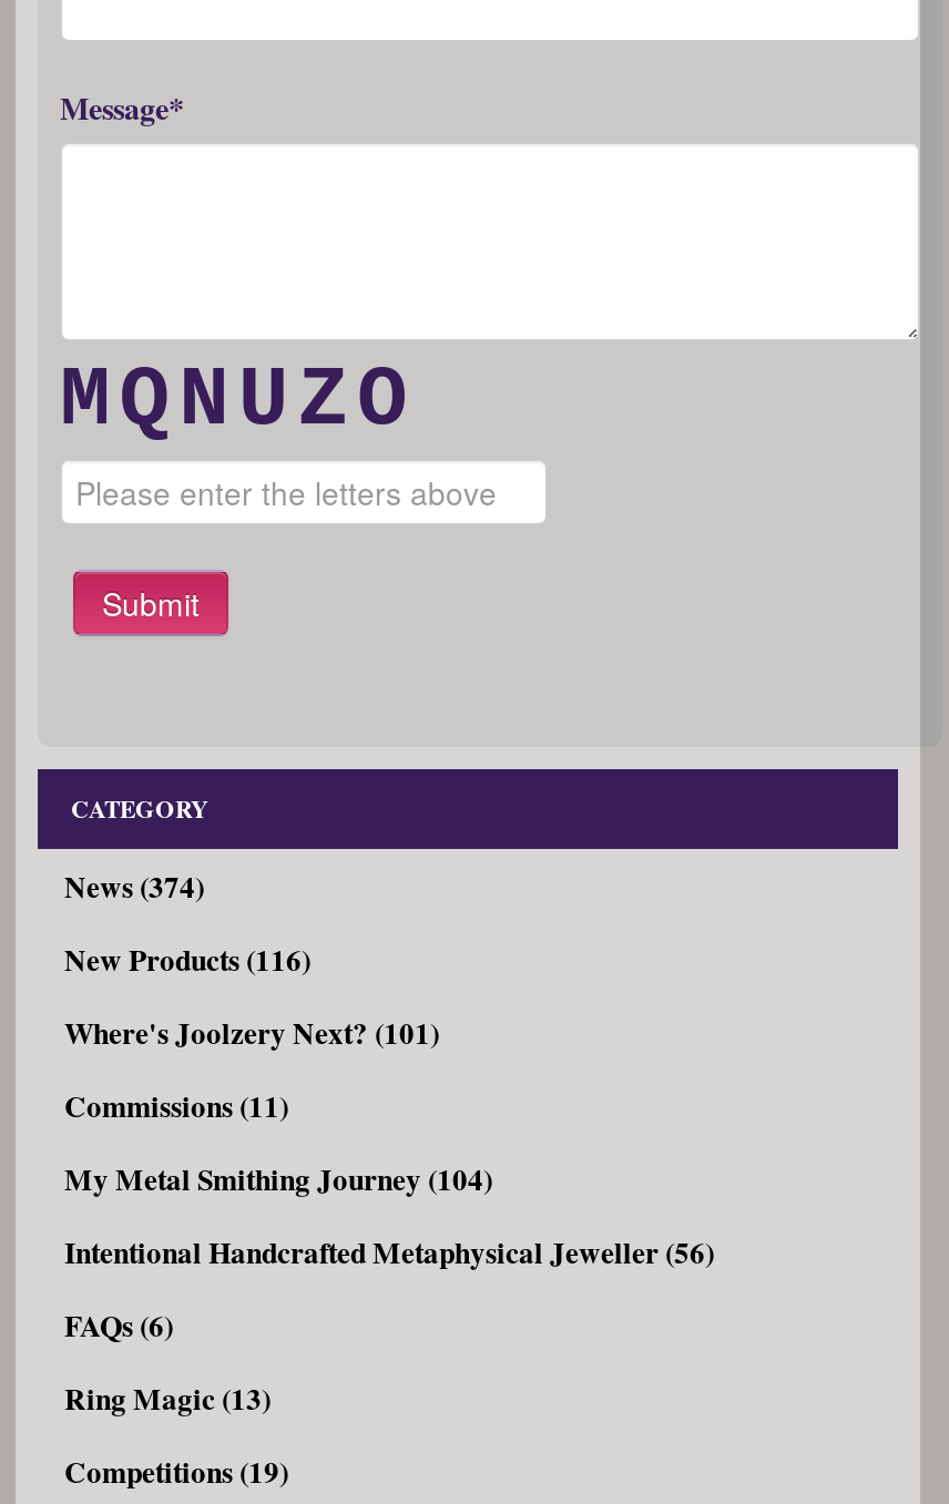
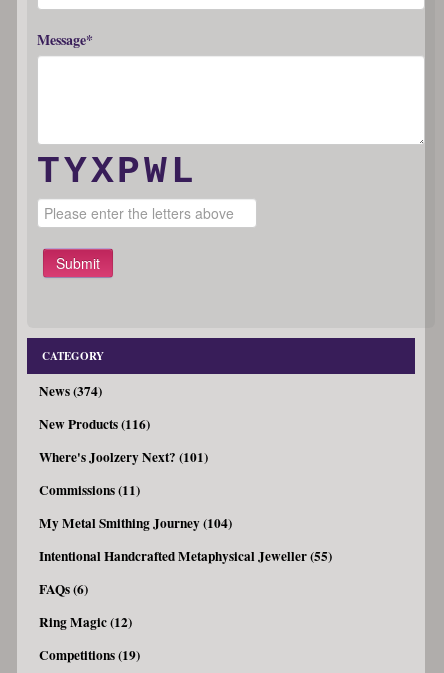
[60,352,416,447] MQNUZO -> [37,150,198,193] TYXPWL
[64,1230,714,1274] Intentional Handcrafted Metaphysical Jeweller (56) -> [39,546,332,566] Intentional Handcrafted Metaphysical Jeweller (55)
[64,1376,271,1420] Ring Magic (13) -> [39,612,132,632] Ring Magic (12)

